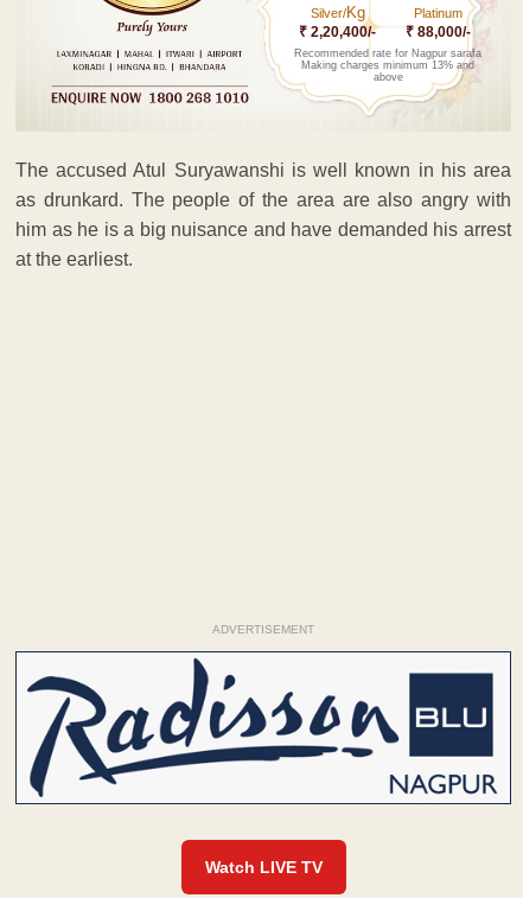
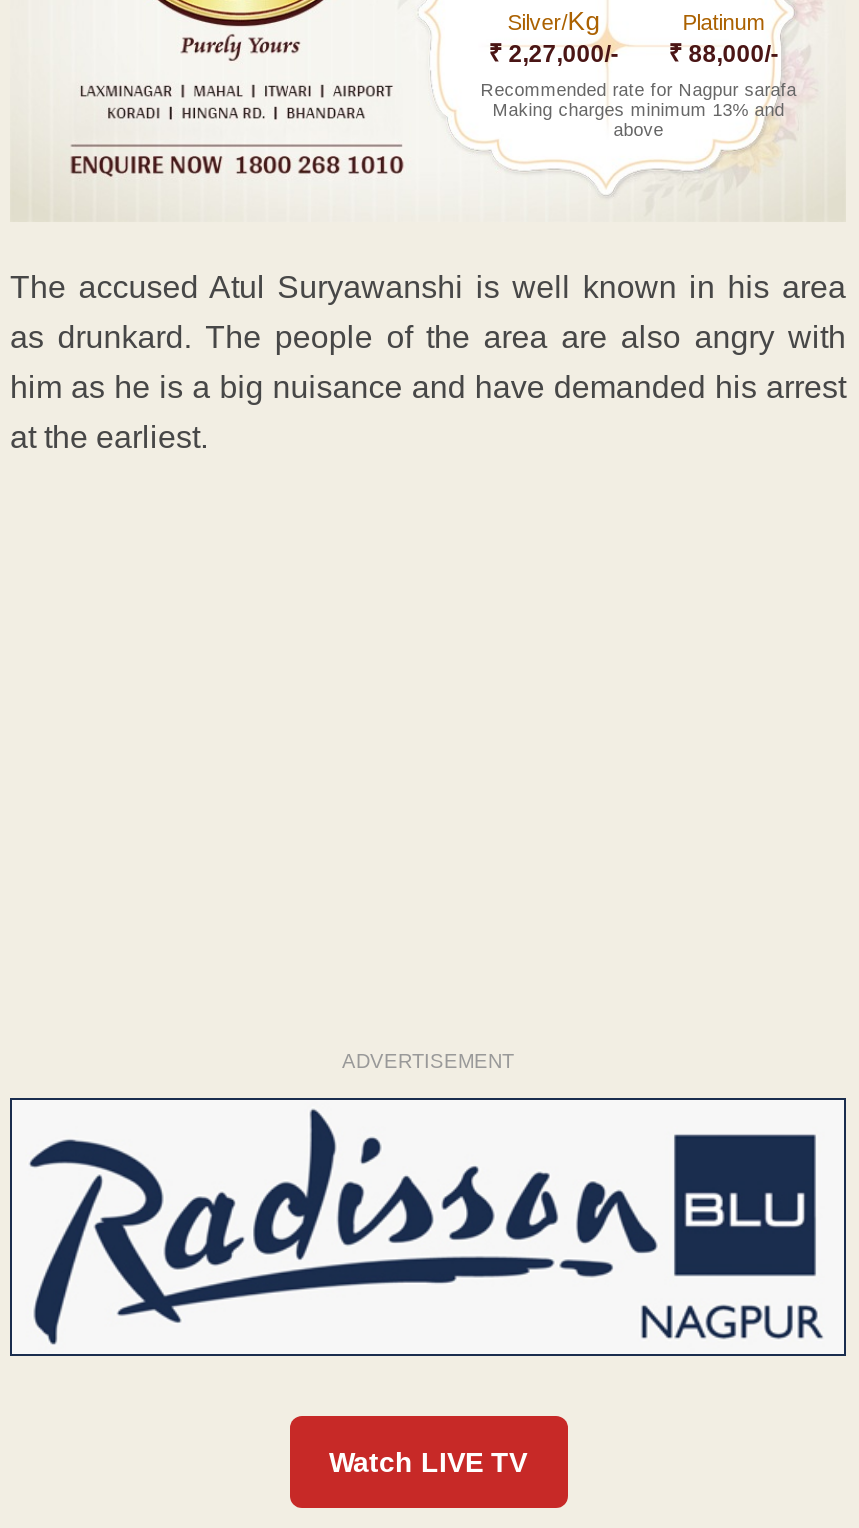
[299,24,471,41] ₹ 2,20,400/- ₹ 88,000/- -> [488,40,778,68] ₹ 2,27,000/- ₹ 88,000/-

